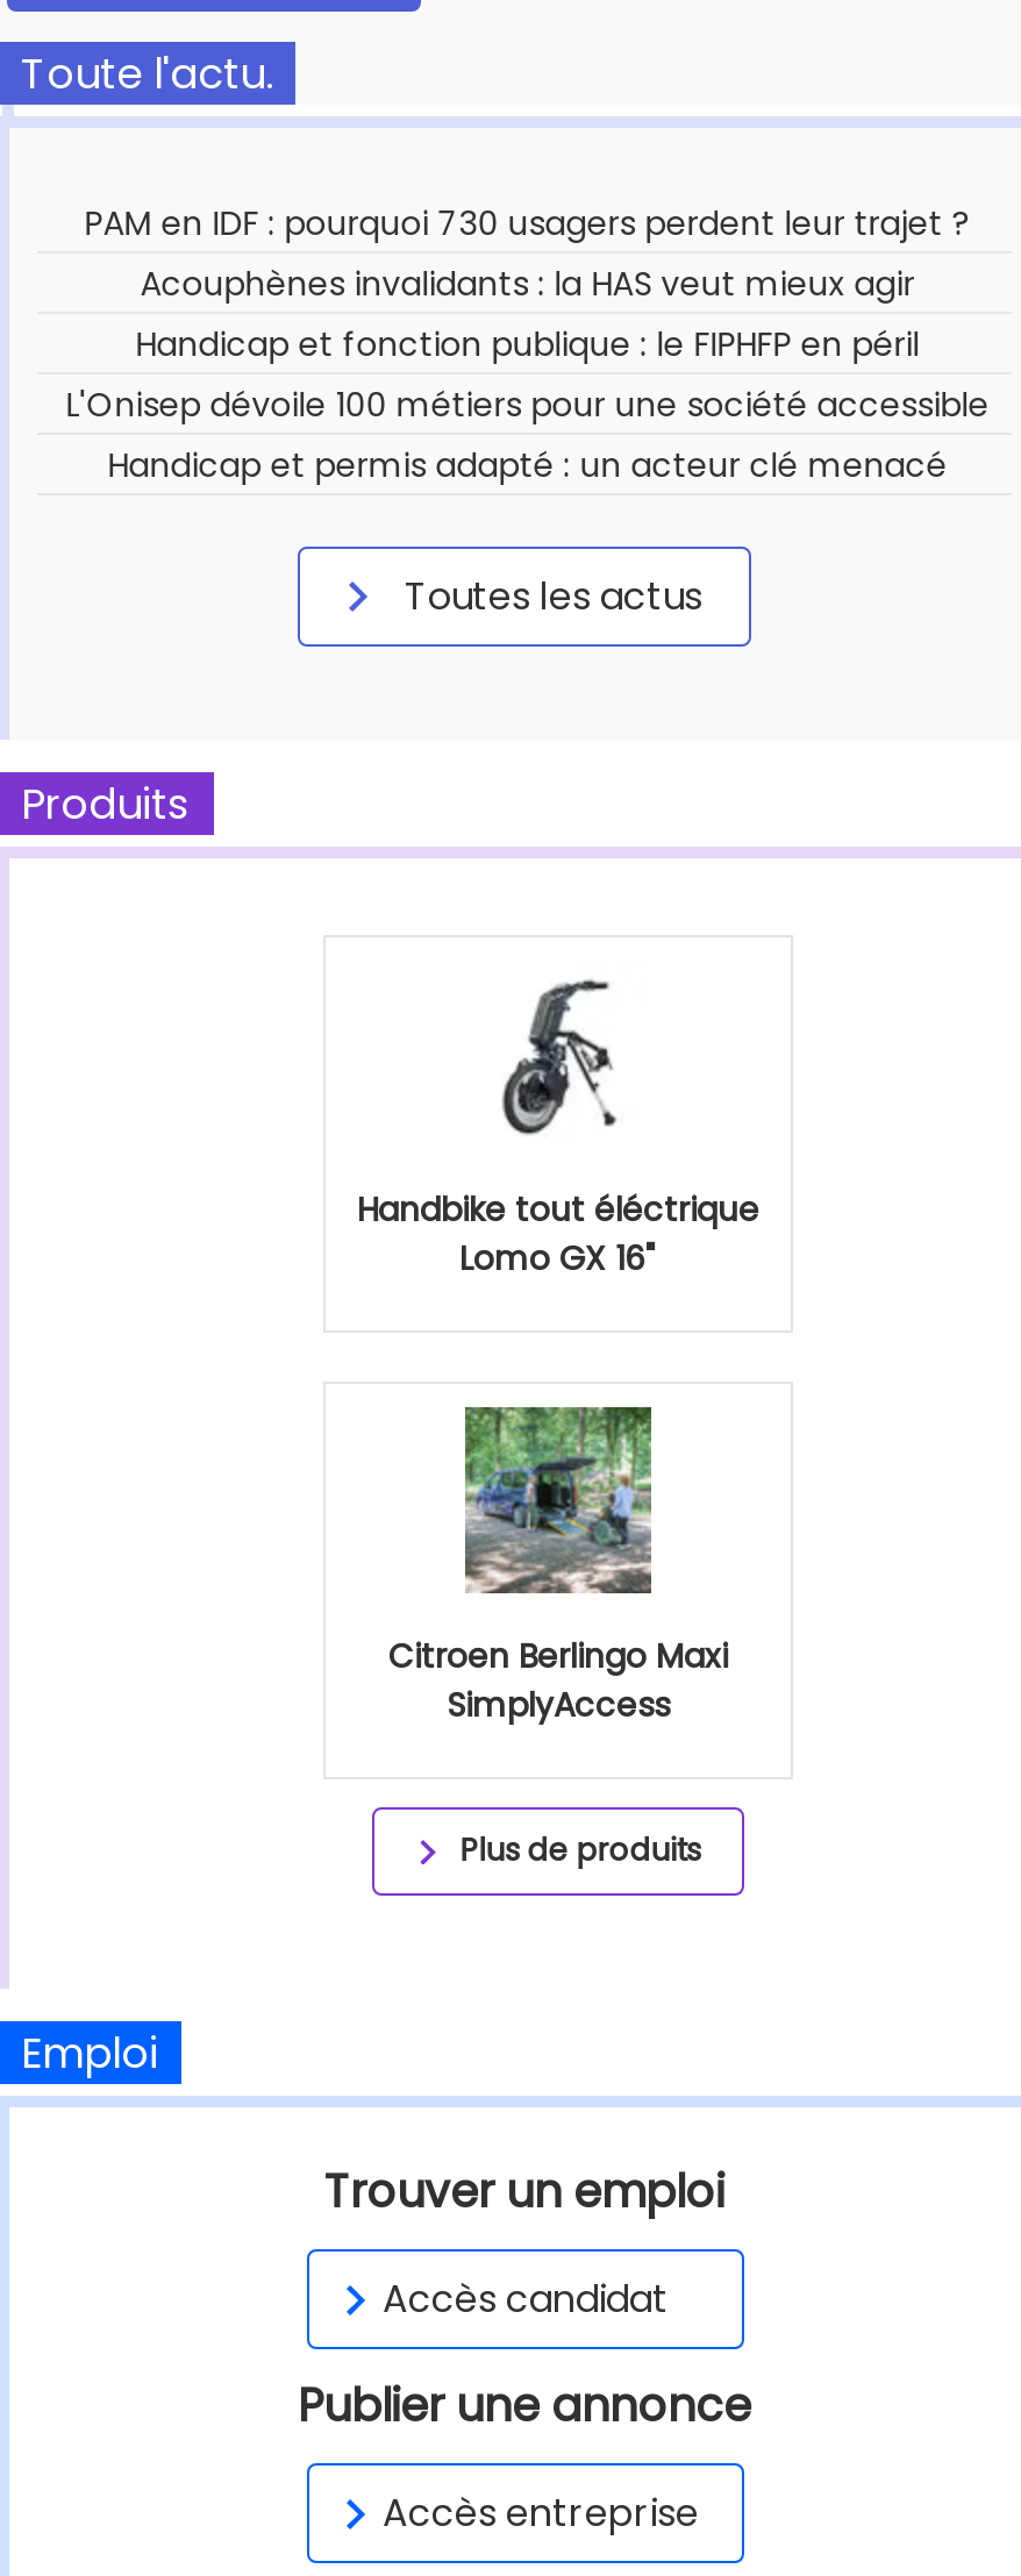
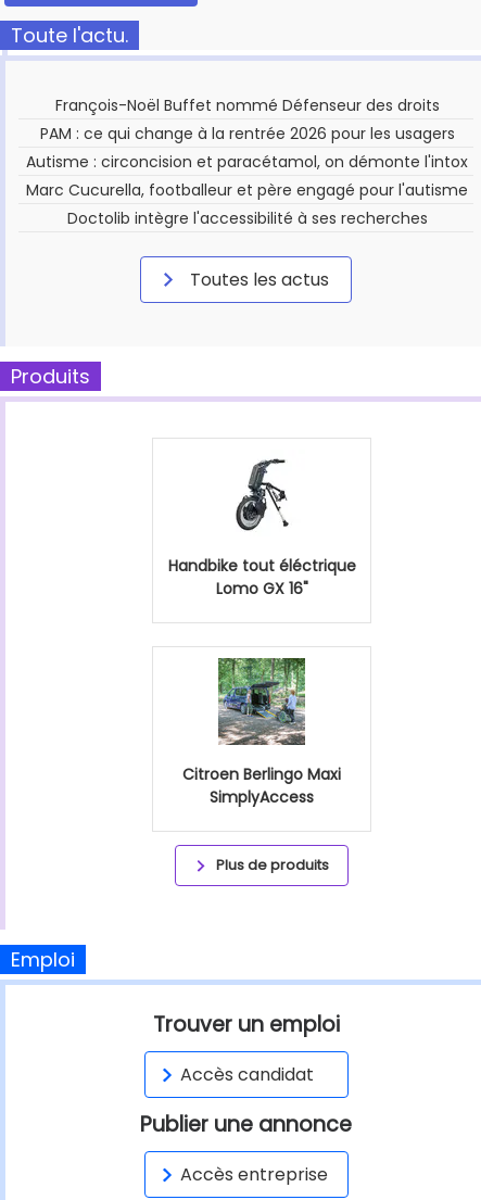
[66,200,989,488] PAM en IDF : pourquoi 730 usagers perdent leur trajet ? | Acouphènes invalidants : la HAS veut mieux agir | Handicap et fonction publique : le FIPHFP en péril | L'Onisep dévoile 100 métiers pour une société accessible | Handicap et permis adapté : un acteur clé menacé -> [26,94,468,229] François-Noël Buffet nommé Défenseur des droits | PAM : ce qui change à la rentrée 2026 pour les usagers | Autisme : circoncision et paracétamol, on démonte l'intox | Marc Cucurella, footballeur et père engagé pour l'autisme | Doctolib intègre l'accessibilité à ses recherches

